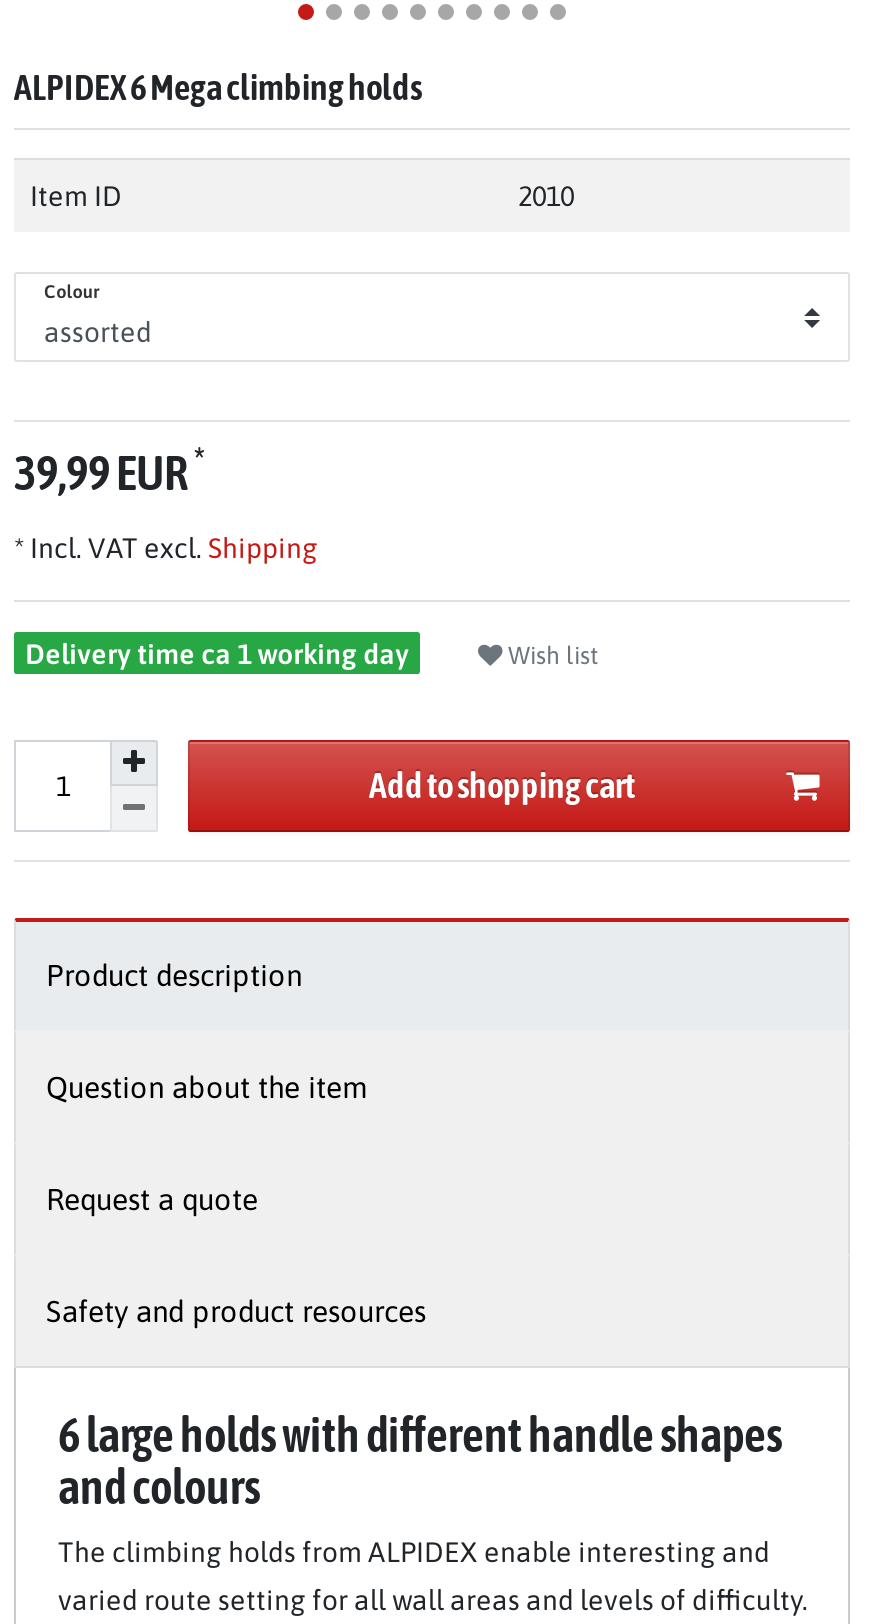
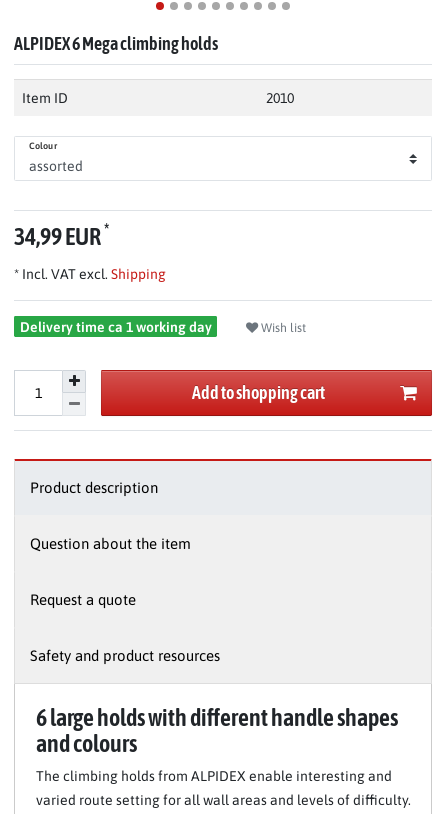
[14,437,204,499] 39,99 EUR* -> [14,219,109,250] 34,99 EUR*

